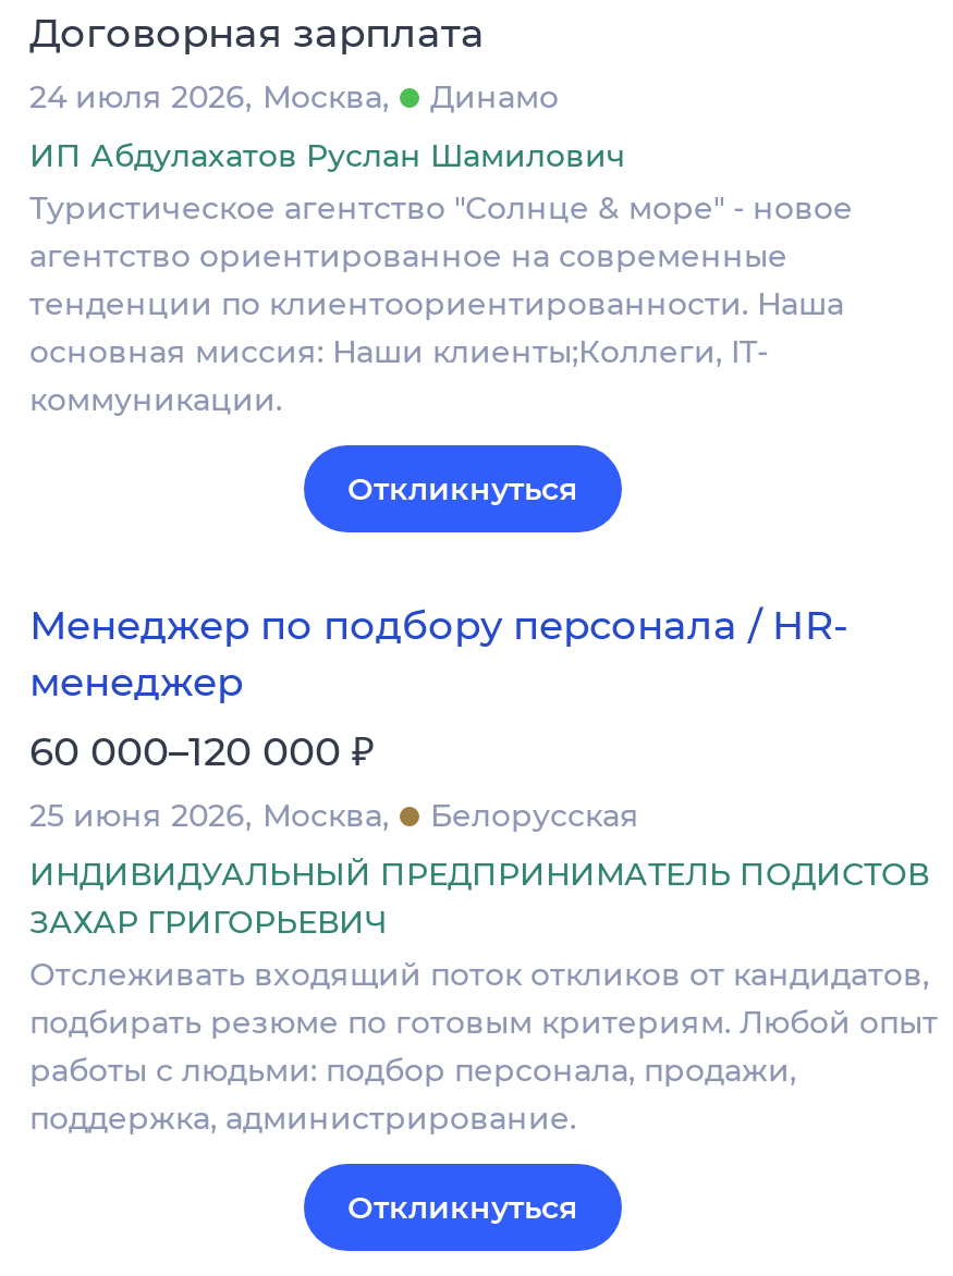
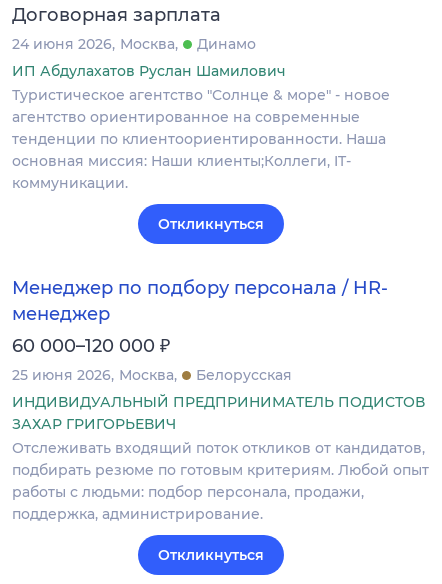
[29,77,559,116] 24 июля 2026 Москва Динамо -> [12,35,256,53] 24 июня 2026 Москва Динамо

